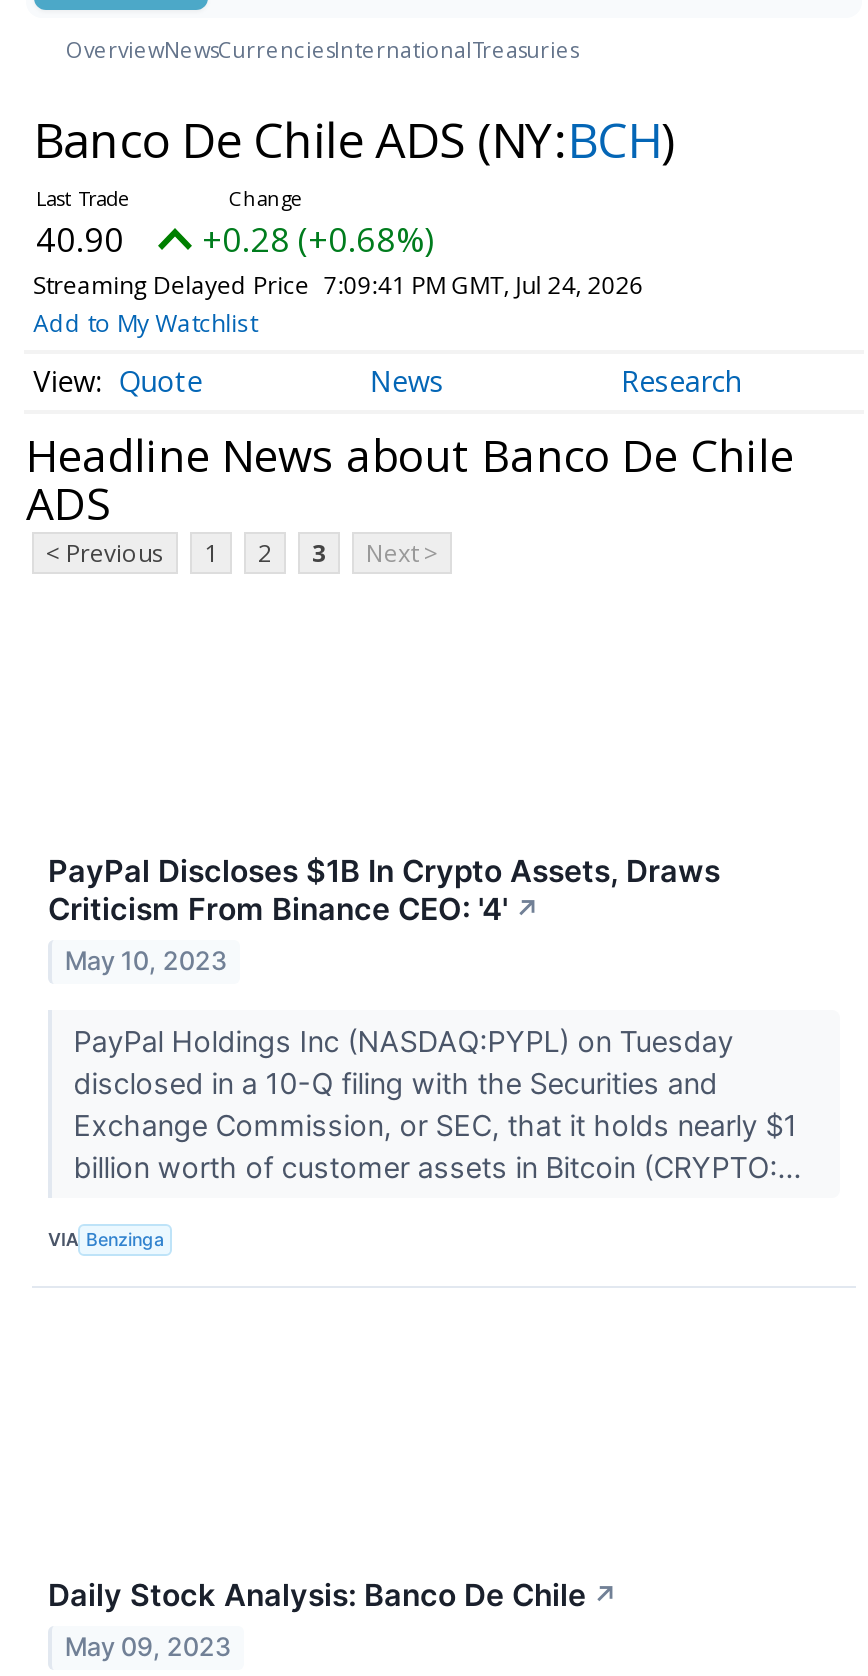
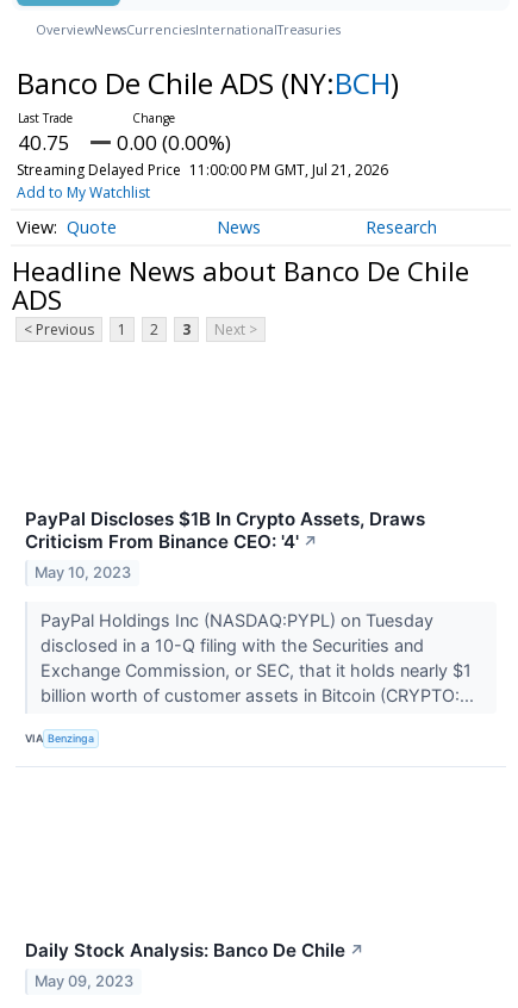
[36,216,124,262] 40.90 -> [18,129,70,156] 40.75
[202,216,434,262] +0.28 (+0.68%) -> [117,129,231,156] 0.00 (0.00%)
[33,268,644,302] Streaming Delayed Price 7:09:41 PM GMT, Jul 24, 2026 -> [16,160,388,180] Streaming Delayed Price 11:00:00 PM GMT, Jul 21, 2026

